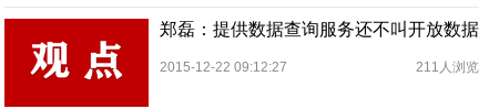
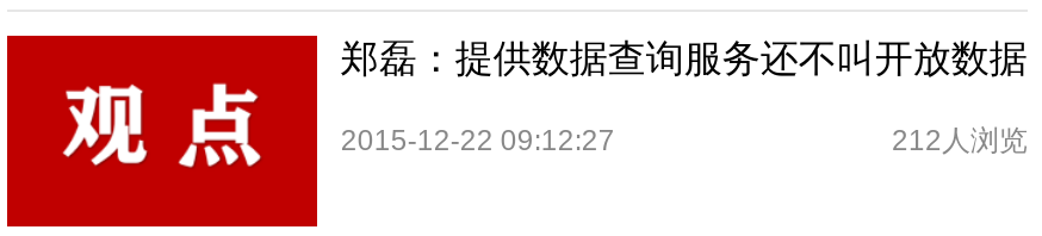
[416,59,479,75] 211人浏览 -> [892,124,1028,157] 212人浏览

